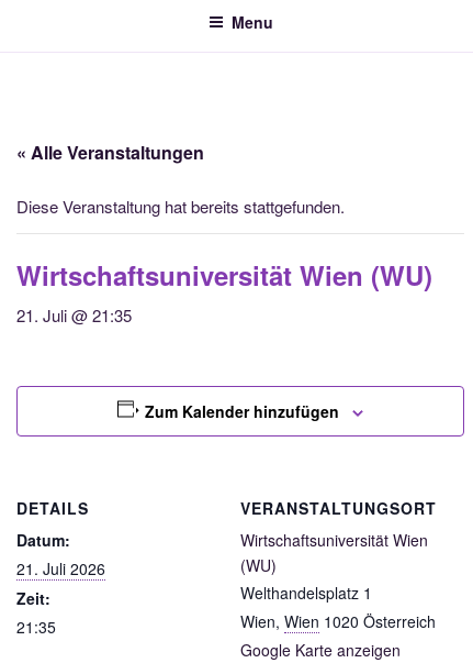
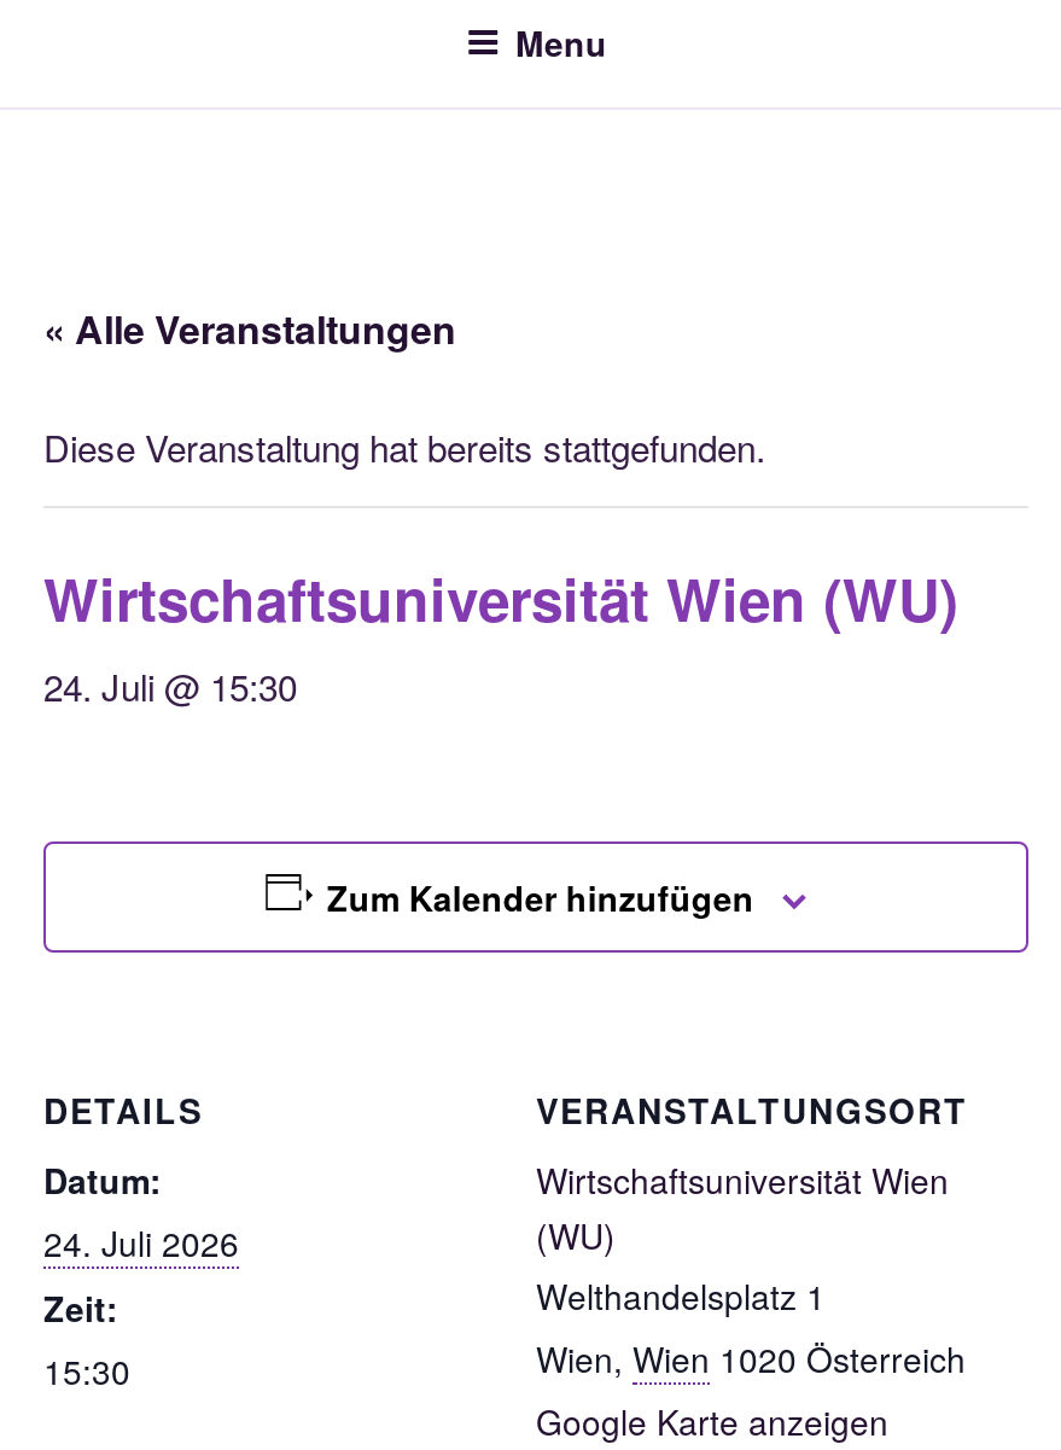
[16,303,132,326] 21. Juli @ 21:35 -> [43,659,297,710] 24. Juli @ 15:30
[16,557,105,579] 21. Juli 2026 -> [43,1217,239,1265] 24. Juli 2026
[16,615,56,637] 21:35 -> [43,1345,130,1393] 15:30

